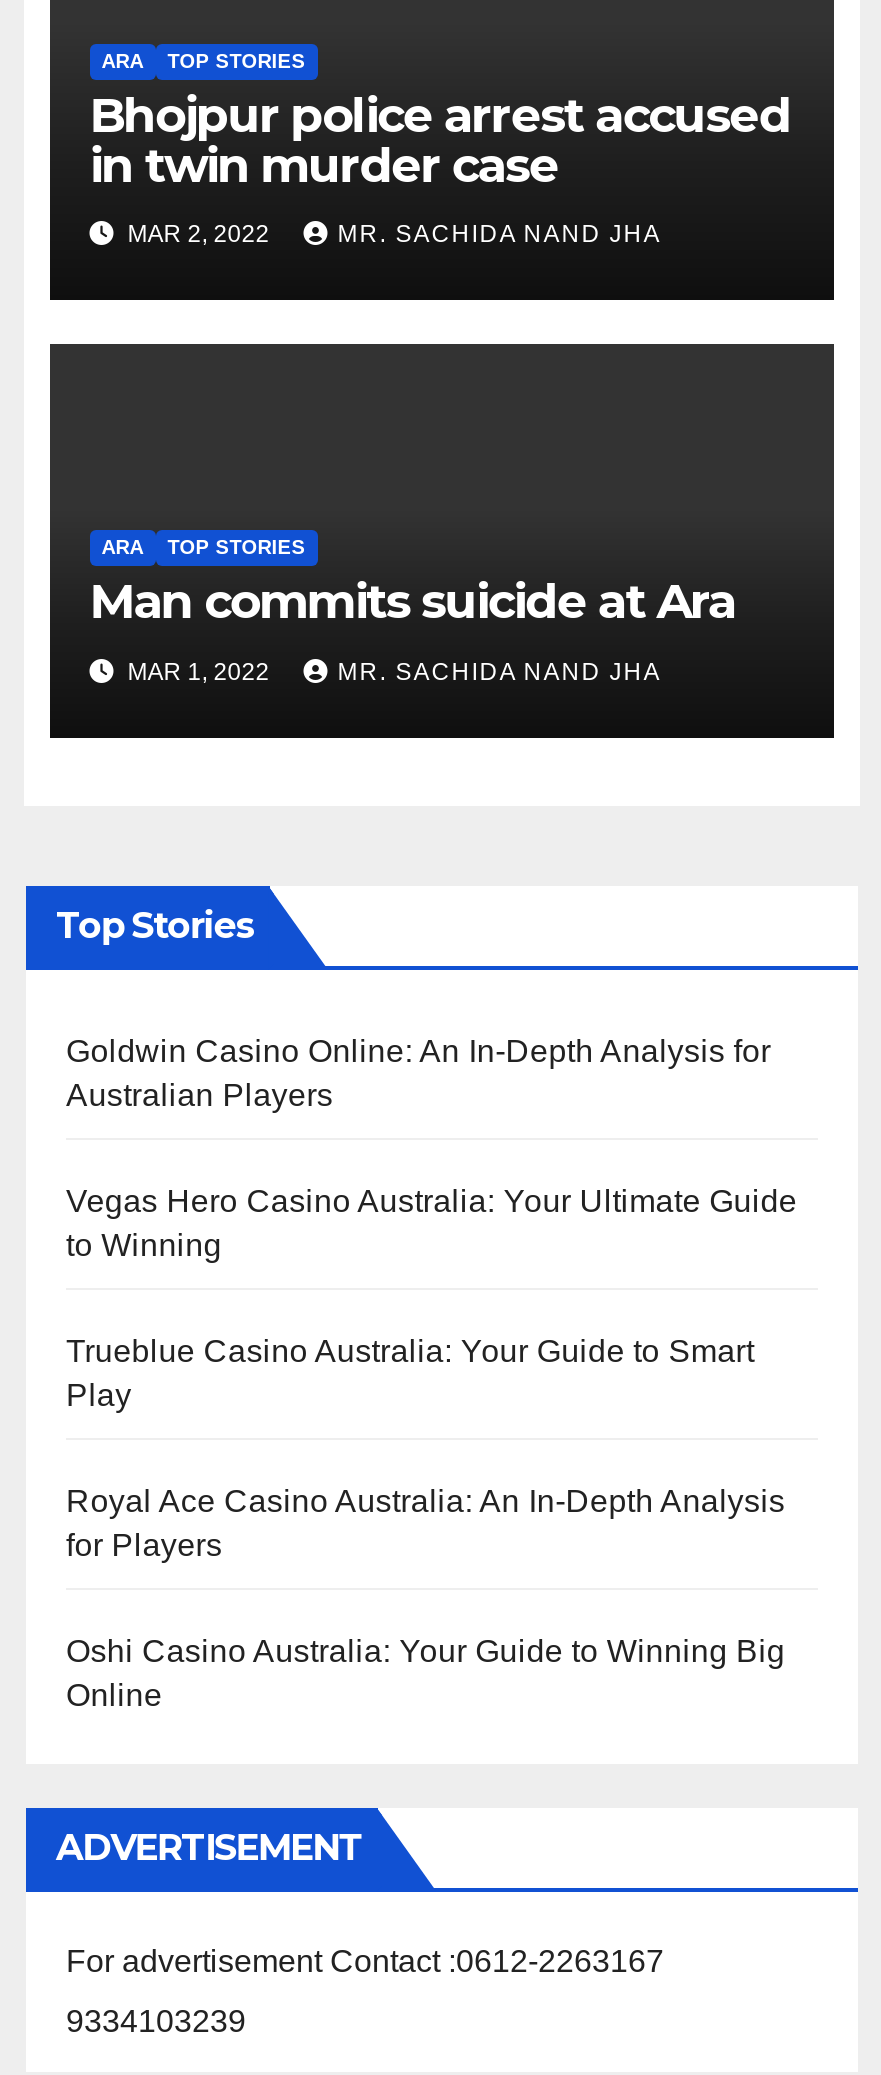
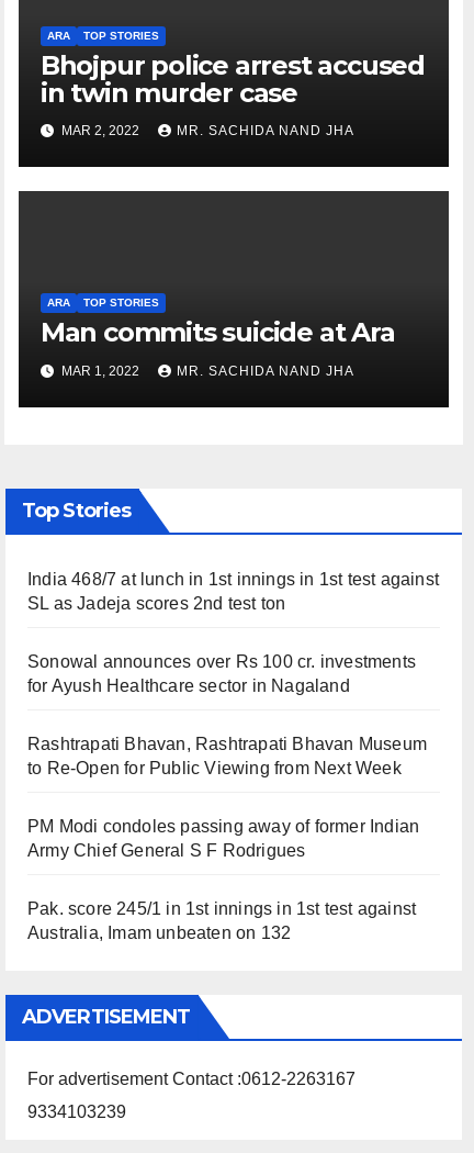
[66,1034,771,1112] Goldwin Casino Online: An In-Depth Analysis for | Australian Players -> [27,570,439,613] India 468/7 at lunch in 1st innings in 1st test against | SL as Jadeja scores 2nd test ton
[66,1184,797,1262] Vegas Hero Casino Australia: Your Ultimate Guide | to Winning -> [27,652,416,695] Sonowal announces over Rs 100 cr. investments | for Ayush Healthcare sector in Nagaland
[66,1334,754,1412] Trueblue Casino Australia: Your Guide to Smart | Play -> [27,735,427,777] Rashtrapati Bhavan, Rashtrapati Bhavan Museum | to Re-Open for Public Viewing from Next Week
[66,1484,785,1562] Royal Ace Casino Australia: An In-Depth Analysis | for Players -> [27,817,419,860] PM Modi condoles passing away of former Indian | Army Chief General S F Rodrigues
[66,1634,785,1712] Oshi Casino Australia: Your Guide to Winning Big | Online -> [27,899,416,942] Pak. score 245/1 in 1st innings in 1st test against | Australia, Imam unbeaten on 132

